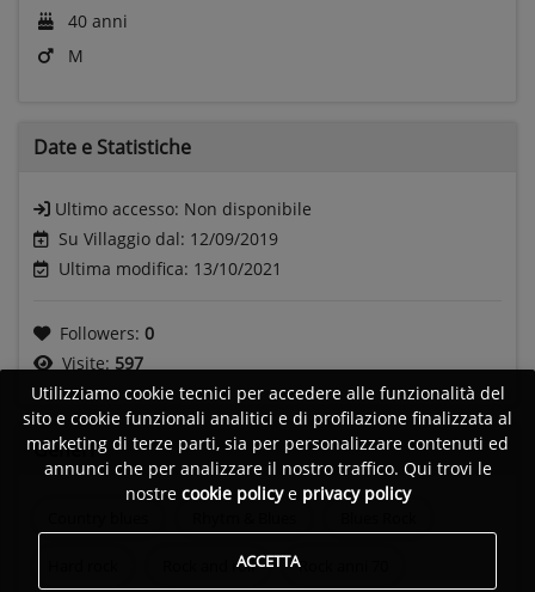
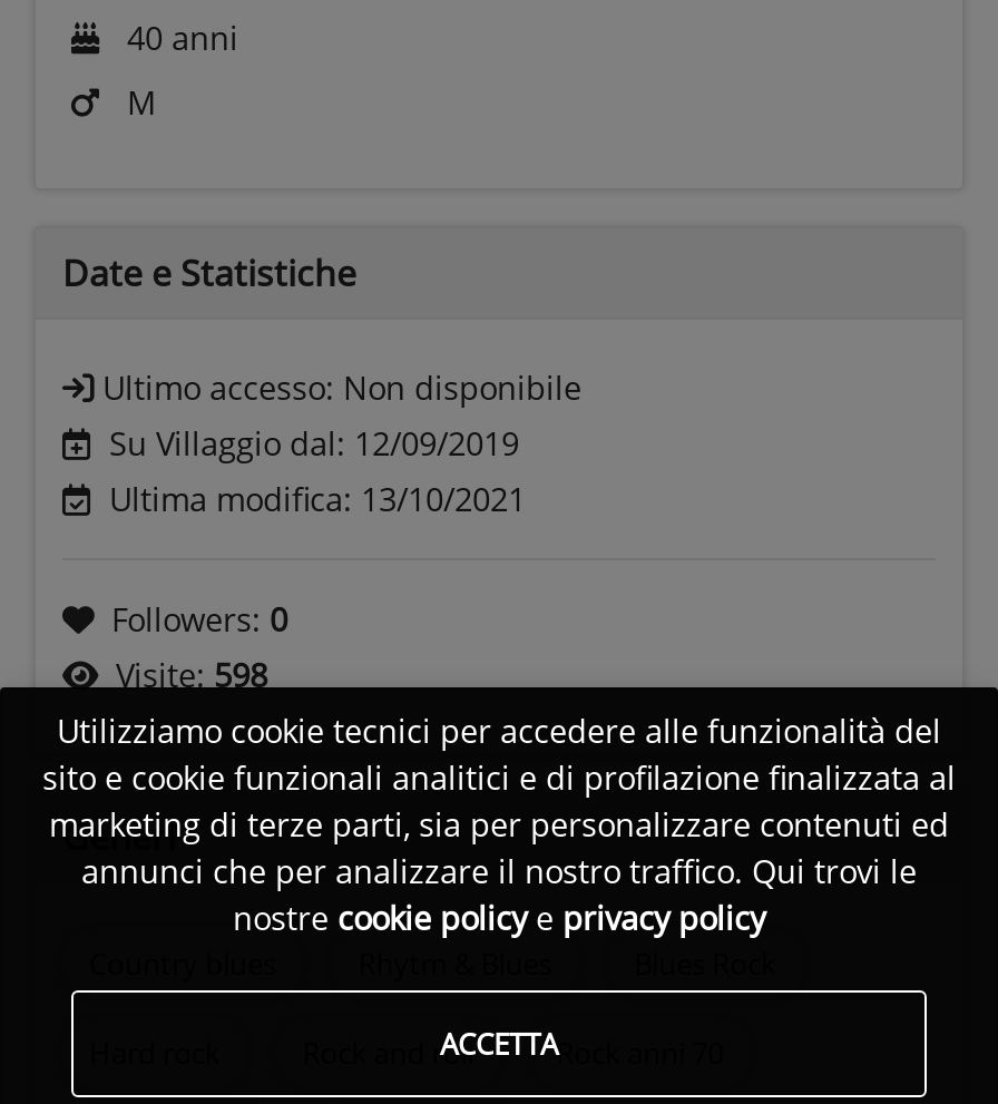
[62,351,143,374] Visite: 597 -> [116,653,267,695] Visite: 598

